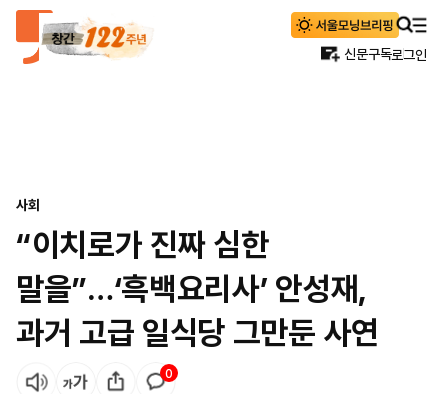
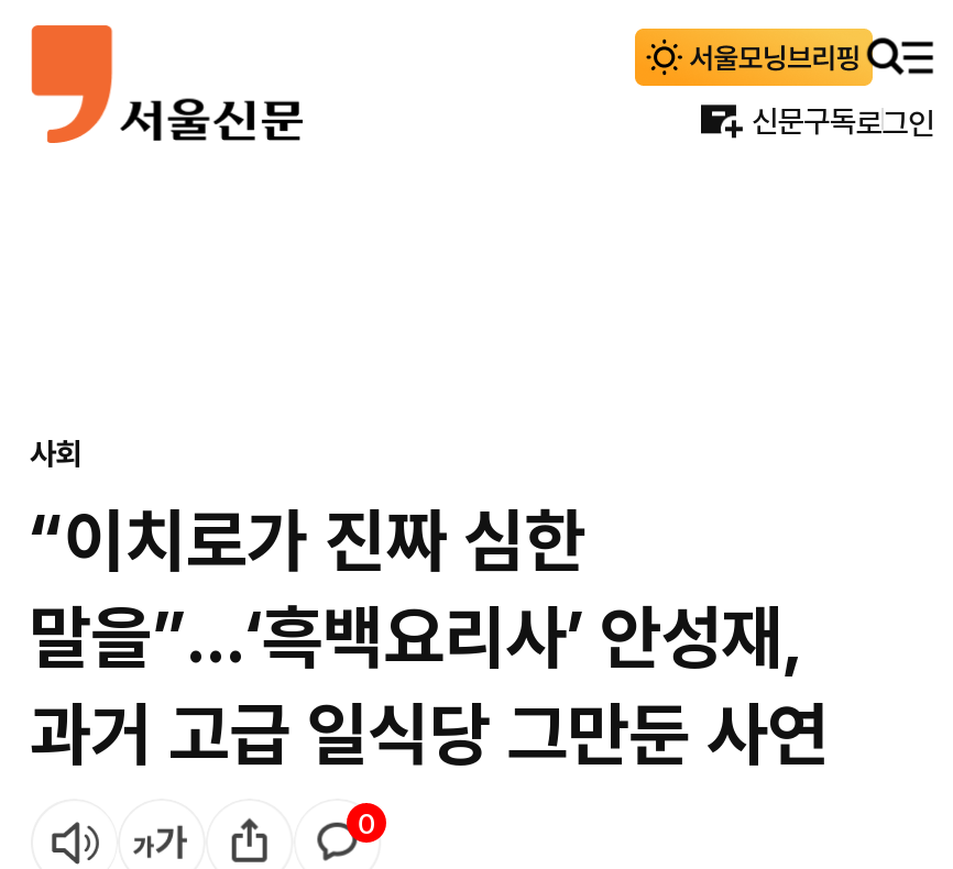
[38,13,148,63] [image] -> [36,24,318,143] [image]

